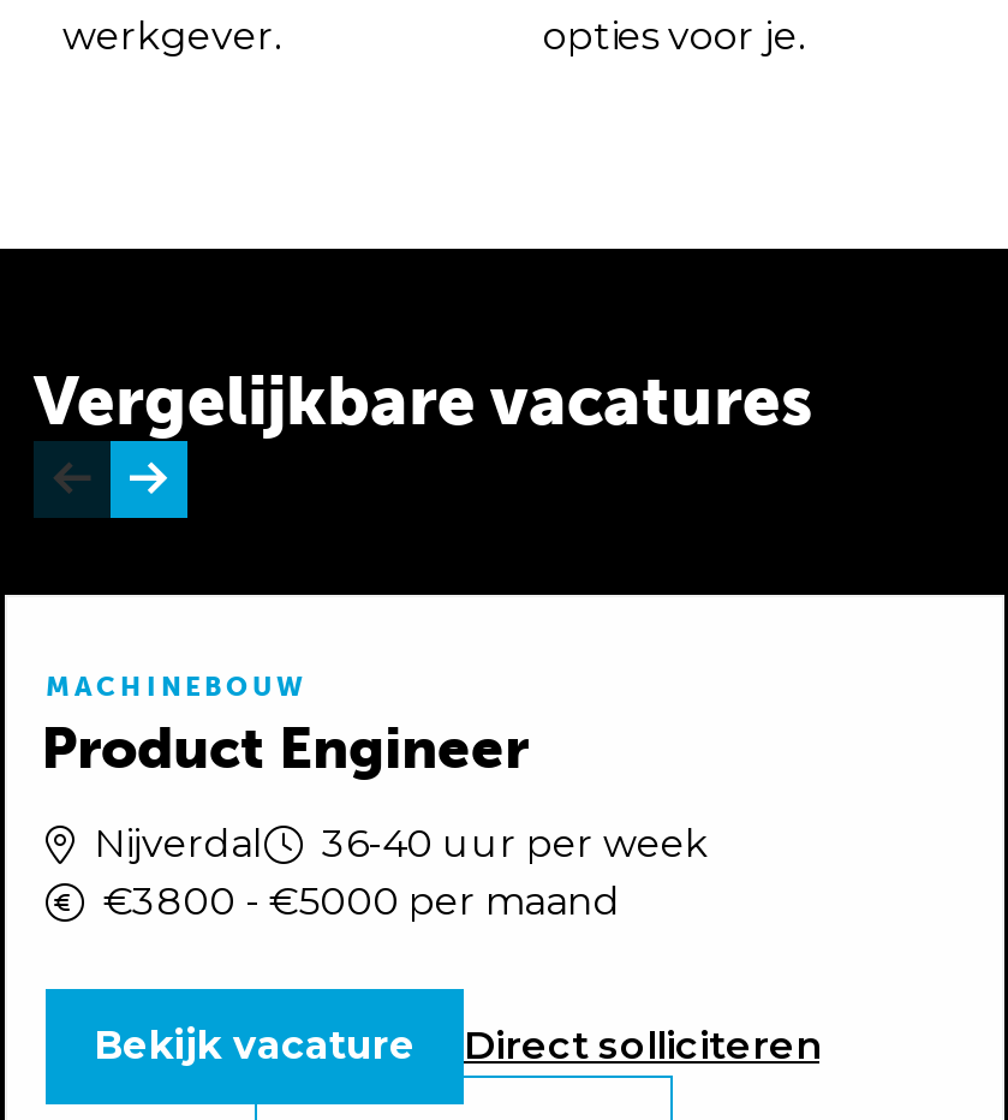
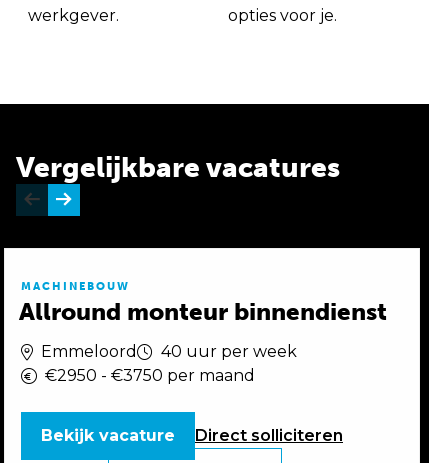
[41,713,529,782] Product Engineer -> [19,297,387,326] Allround monteur binnendienst
[94,821,709,924] Nijverdal | 36-40 uur per week | €3800 - €5000 per maand -> [41,342,297,385] Emmeloord | 40 uur per week | €2950 - €3750 per maand

